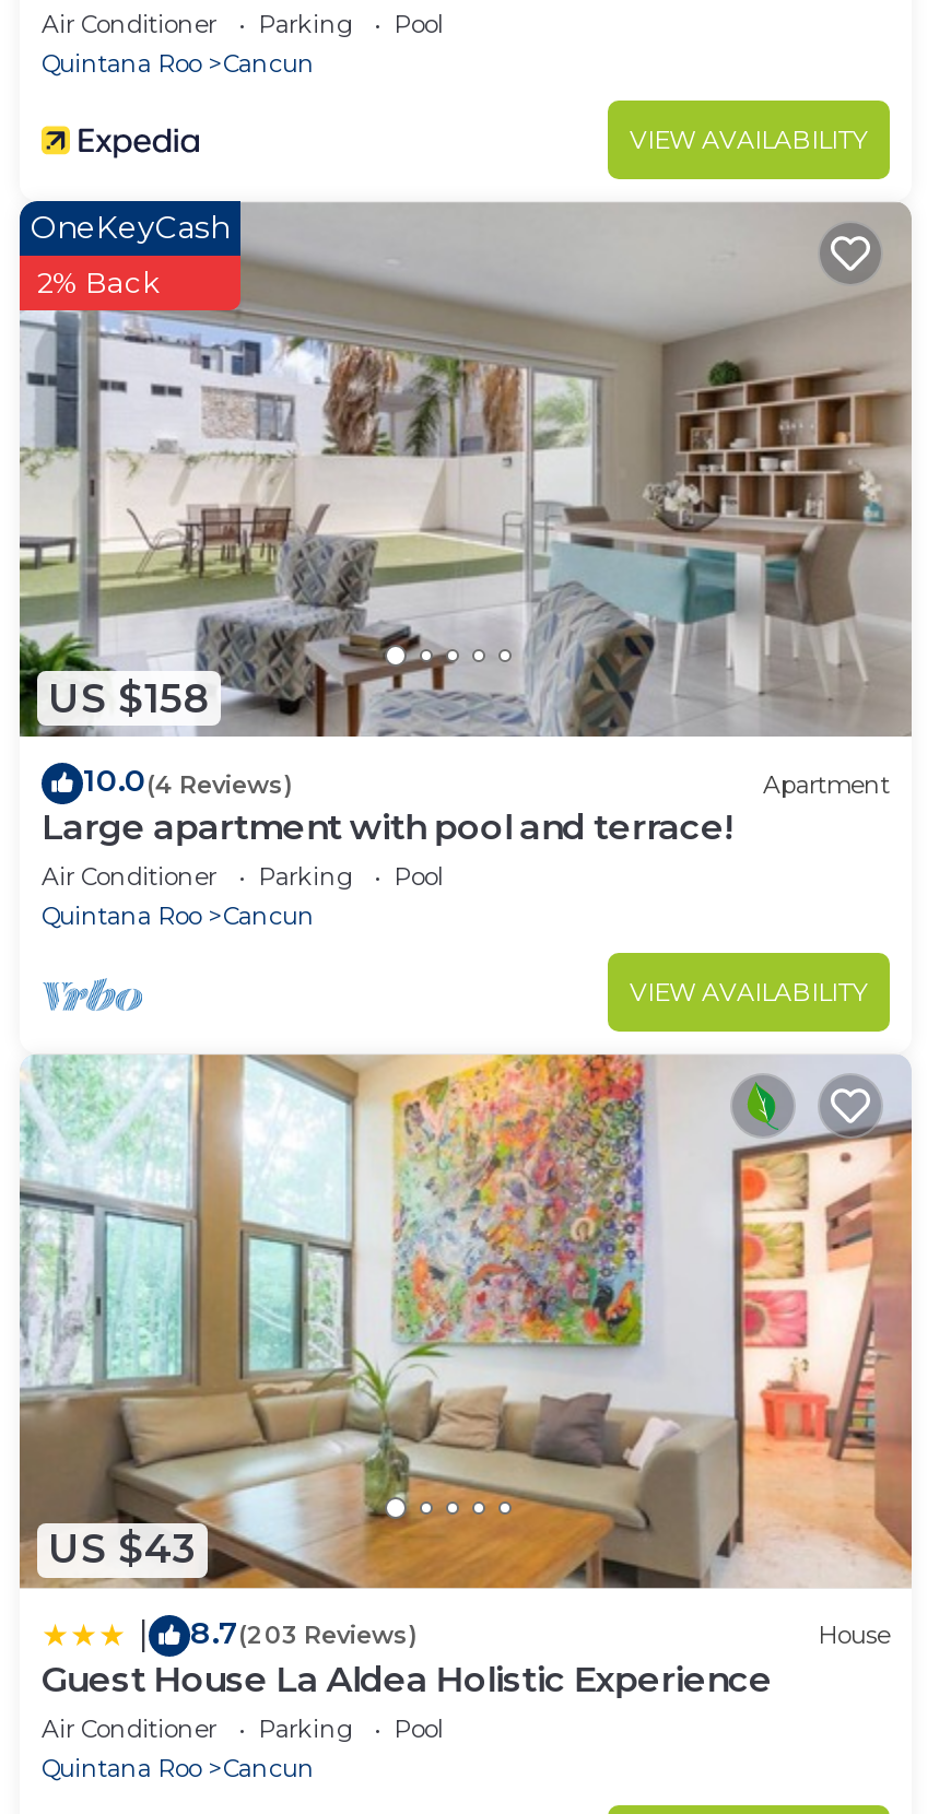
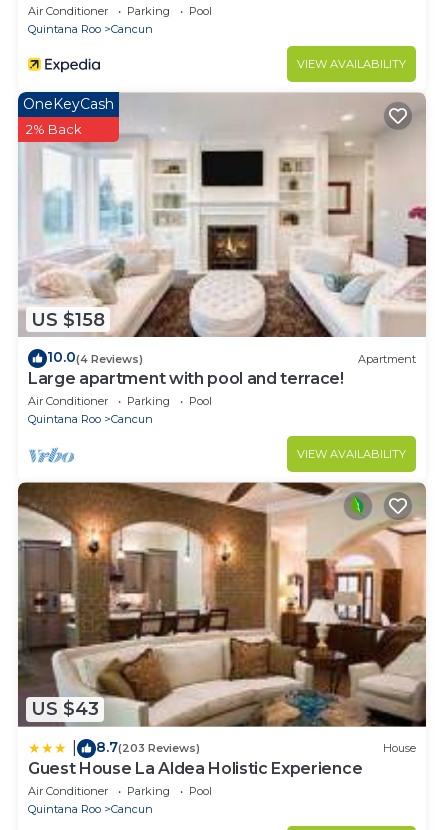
[17,247,912,739] [image] -> [18,115,426,338] [image]
[20,1053,914,1591] [image] -> [17,481,427,728] [image]

